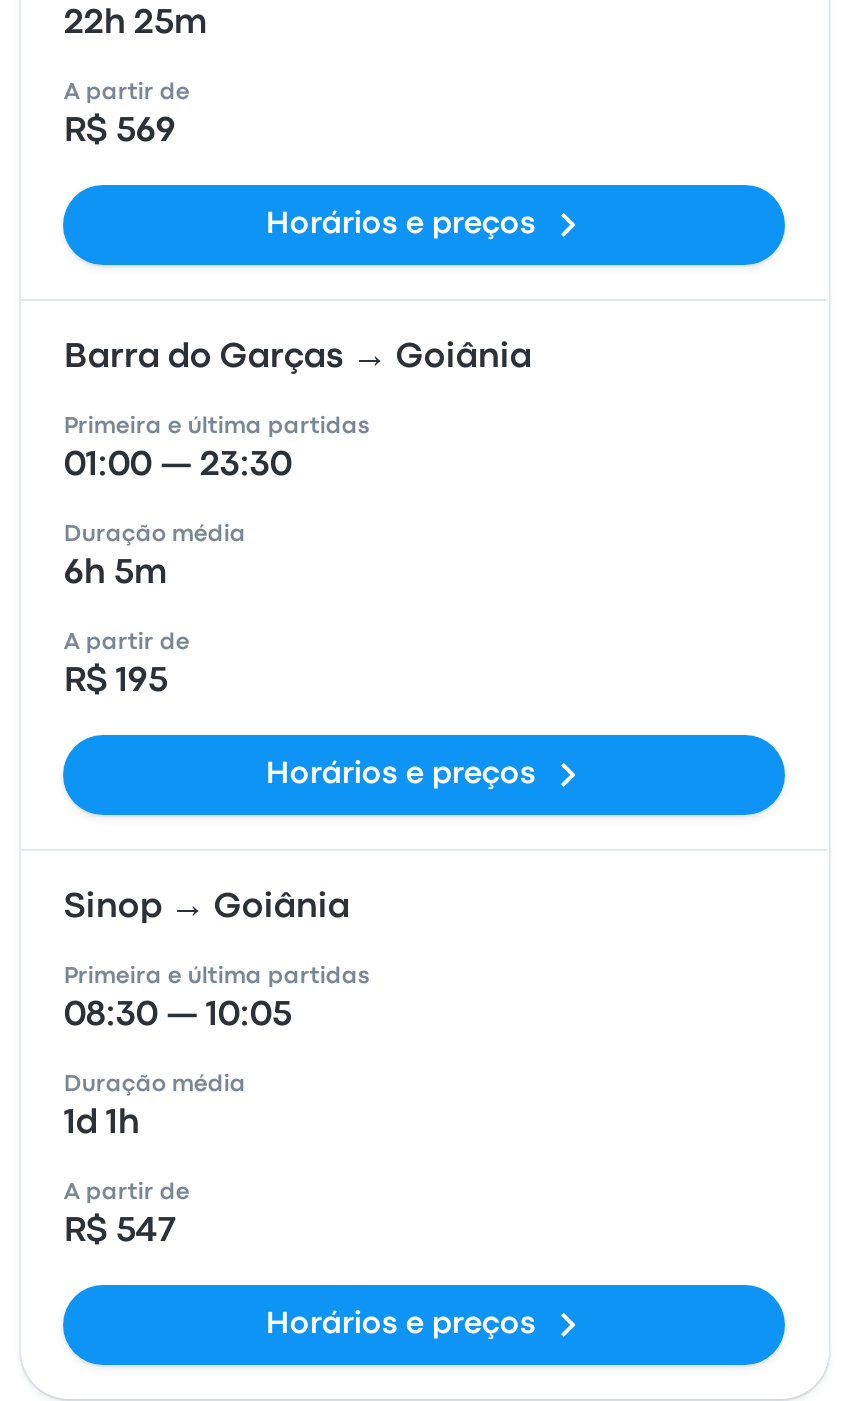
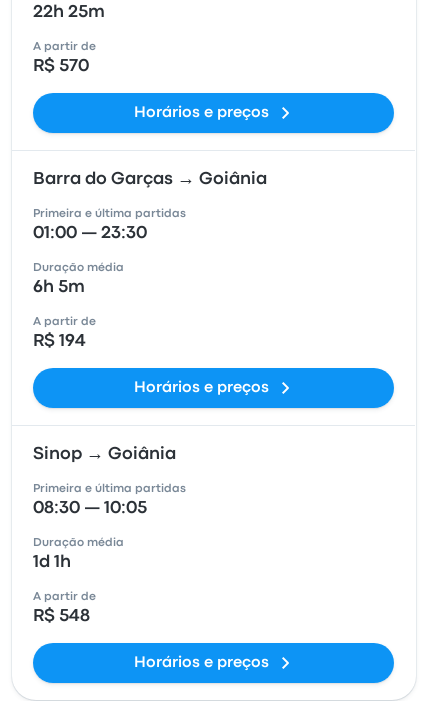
[64,117,176,147] R$ 569 -> [33,59,89,74] R$ 570
[64,667,168,697] R$ 195 -> [33,334,86,349] R$ 194
[64,1217,176,1247] R$ 547 -> [33,609,90,624] R$ 548

